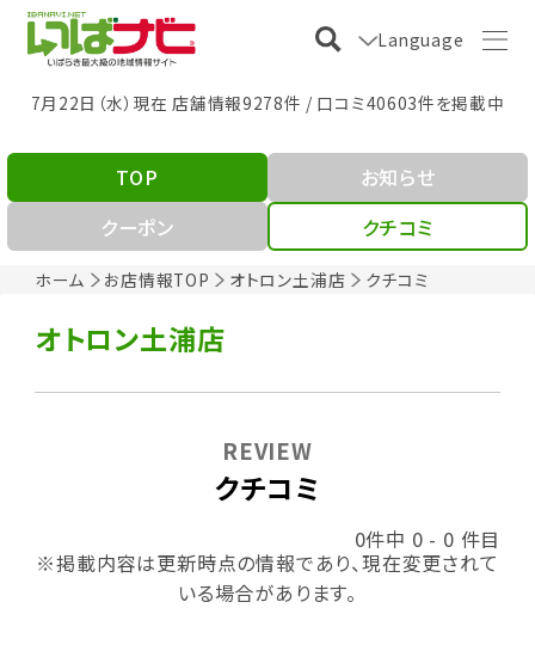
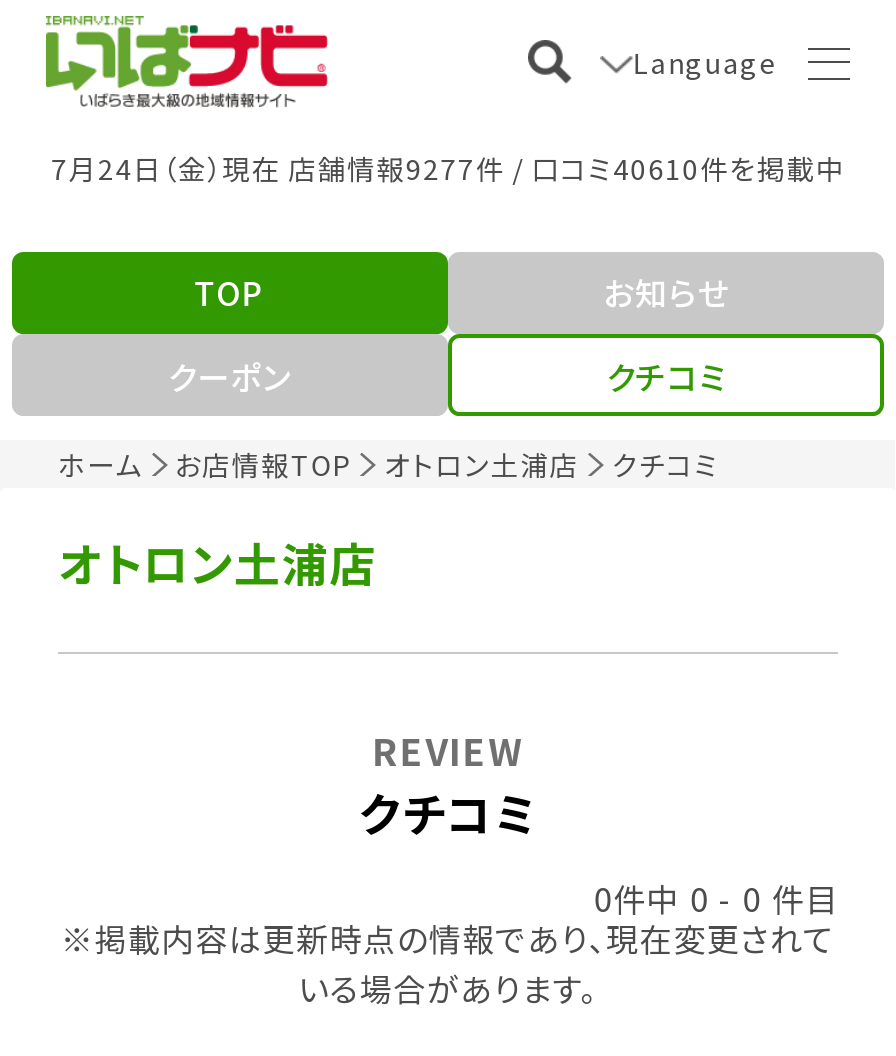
[31,90,504,114] 7月22日（水）現在 店舗情報9278件 / 口コミ40603件を掲載中 -> [51,147,845,187] 7月24日（金）現在 店舗情報9277件 / 口コミ40610件を掲載中

